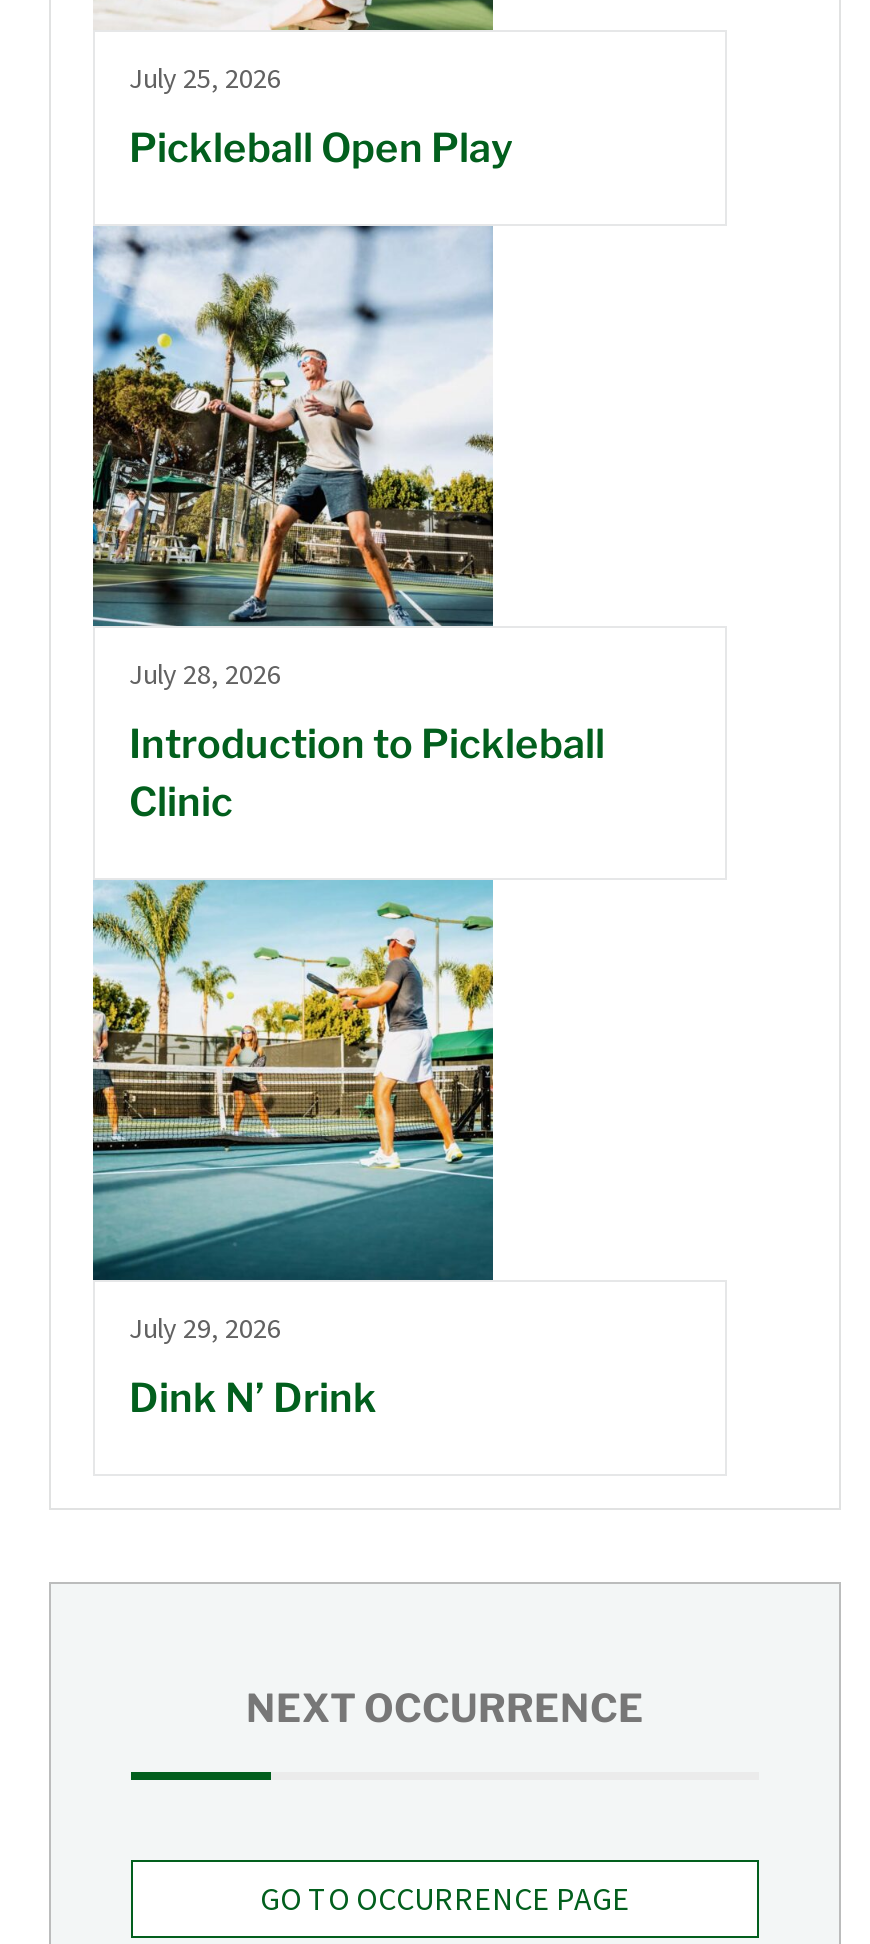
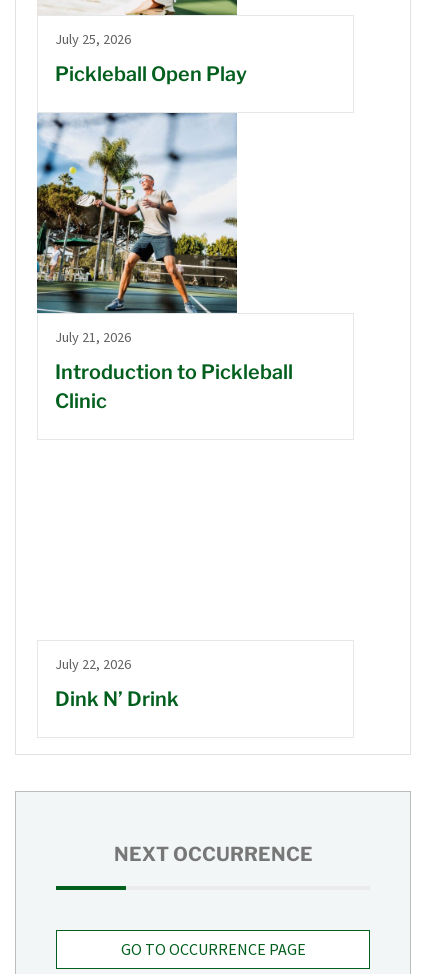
[129,655,281,691] July 28, 2026 -> [55,328,131,346] July 21, 2026
[91,878,495,1282] [image] -> none
[129,1309,281,1345] July 29, 2026 -> [55,655,131,673] July 22, 2026

